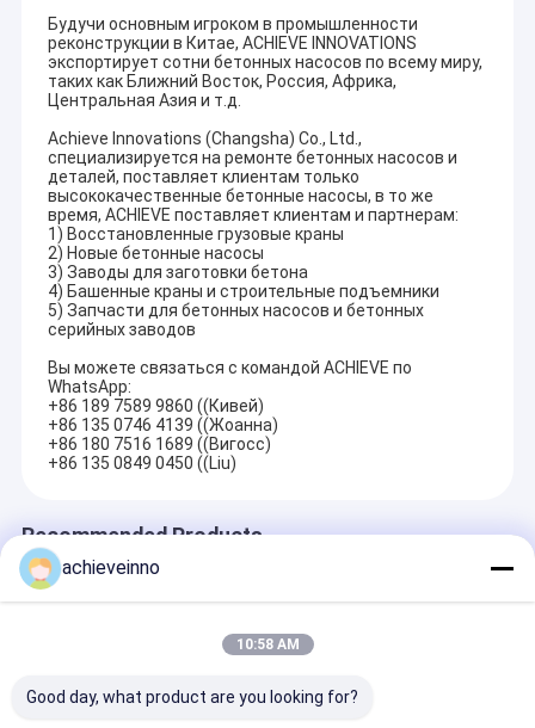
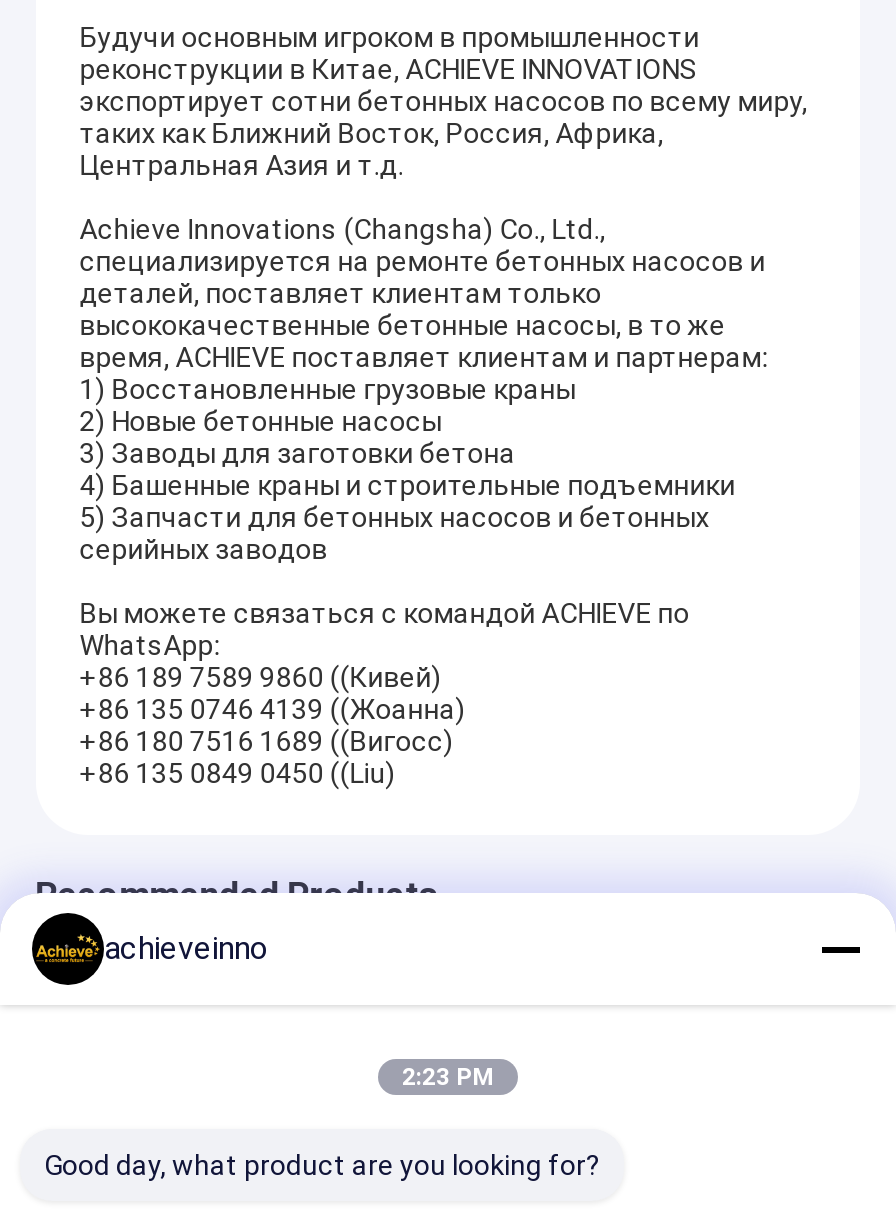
[19,551,59,591] [image] -> [30,921,98,987] [image]
[236,636,299,653] 10:58 AM -> [402,1063,494,1091] 2:23 PM

